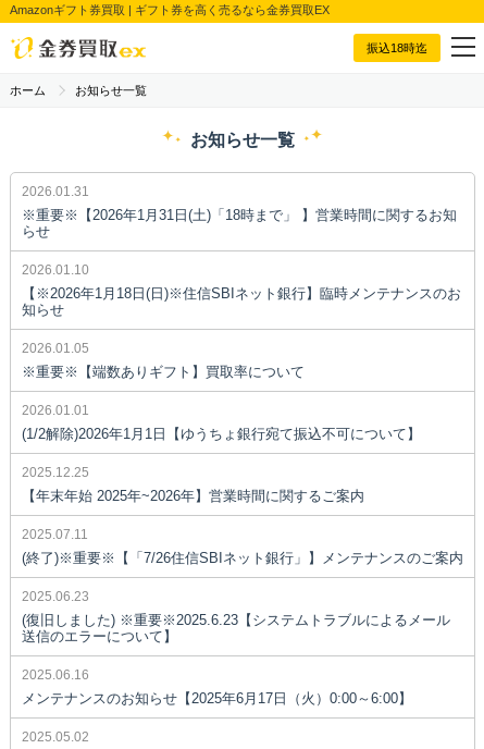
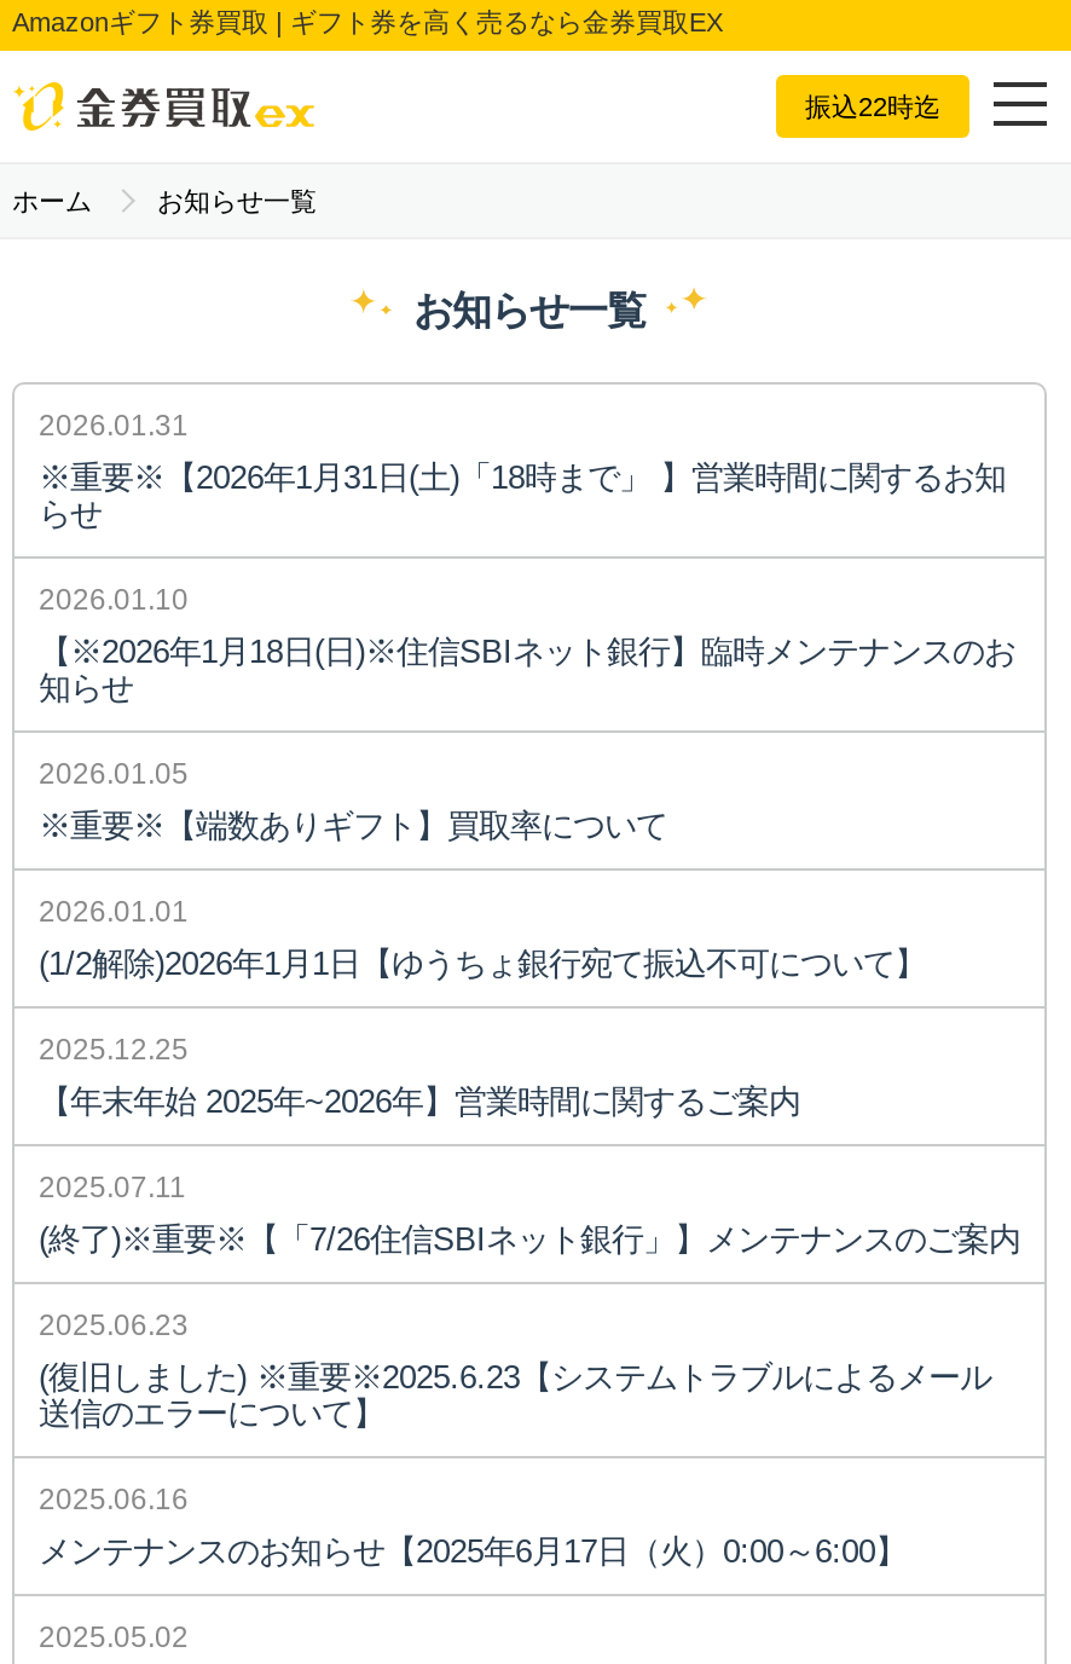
[367,41,427,54] 振込18時迄 -> [805,92,940,121] 振込22時迄

